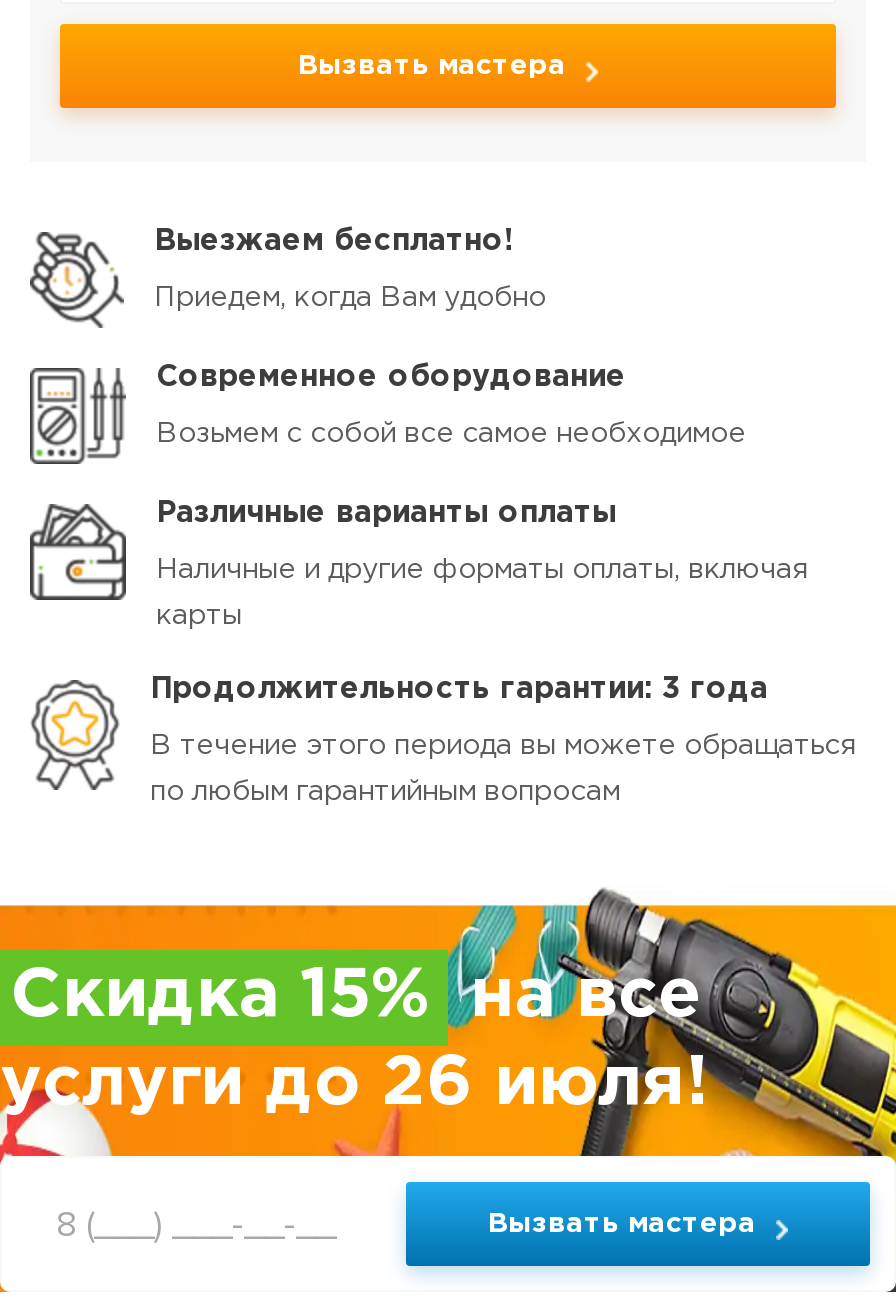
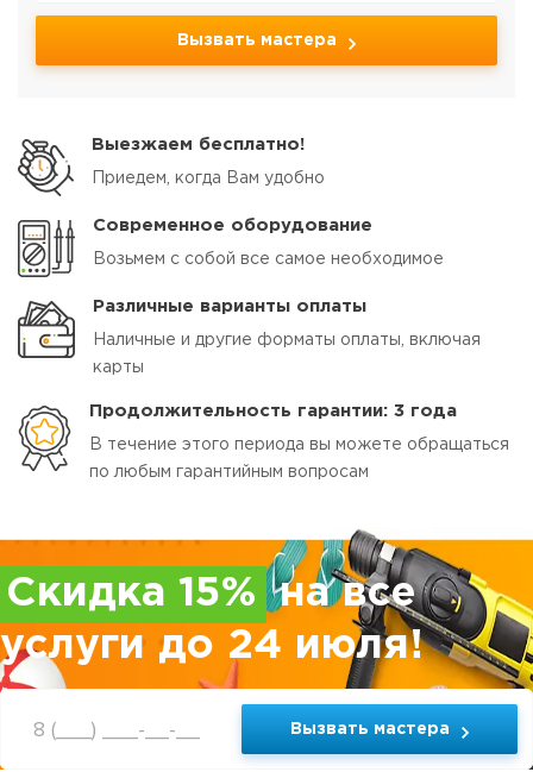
[0,1052,710,1116] услуги до 26 июля! -> [0,627,424,665] услуги до 24 июля!

